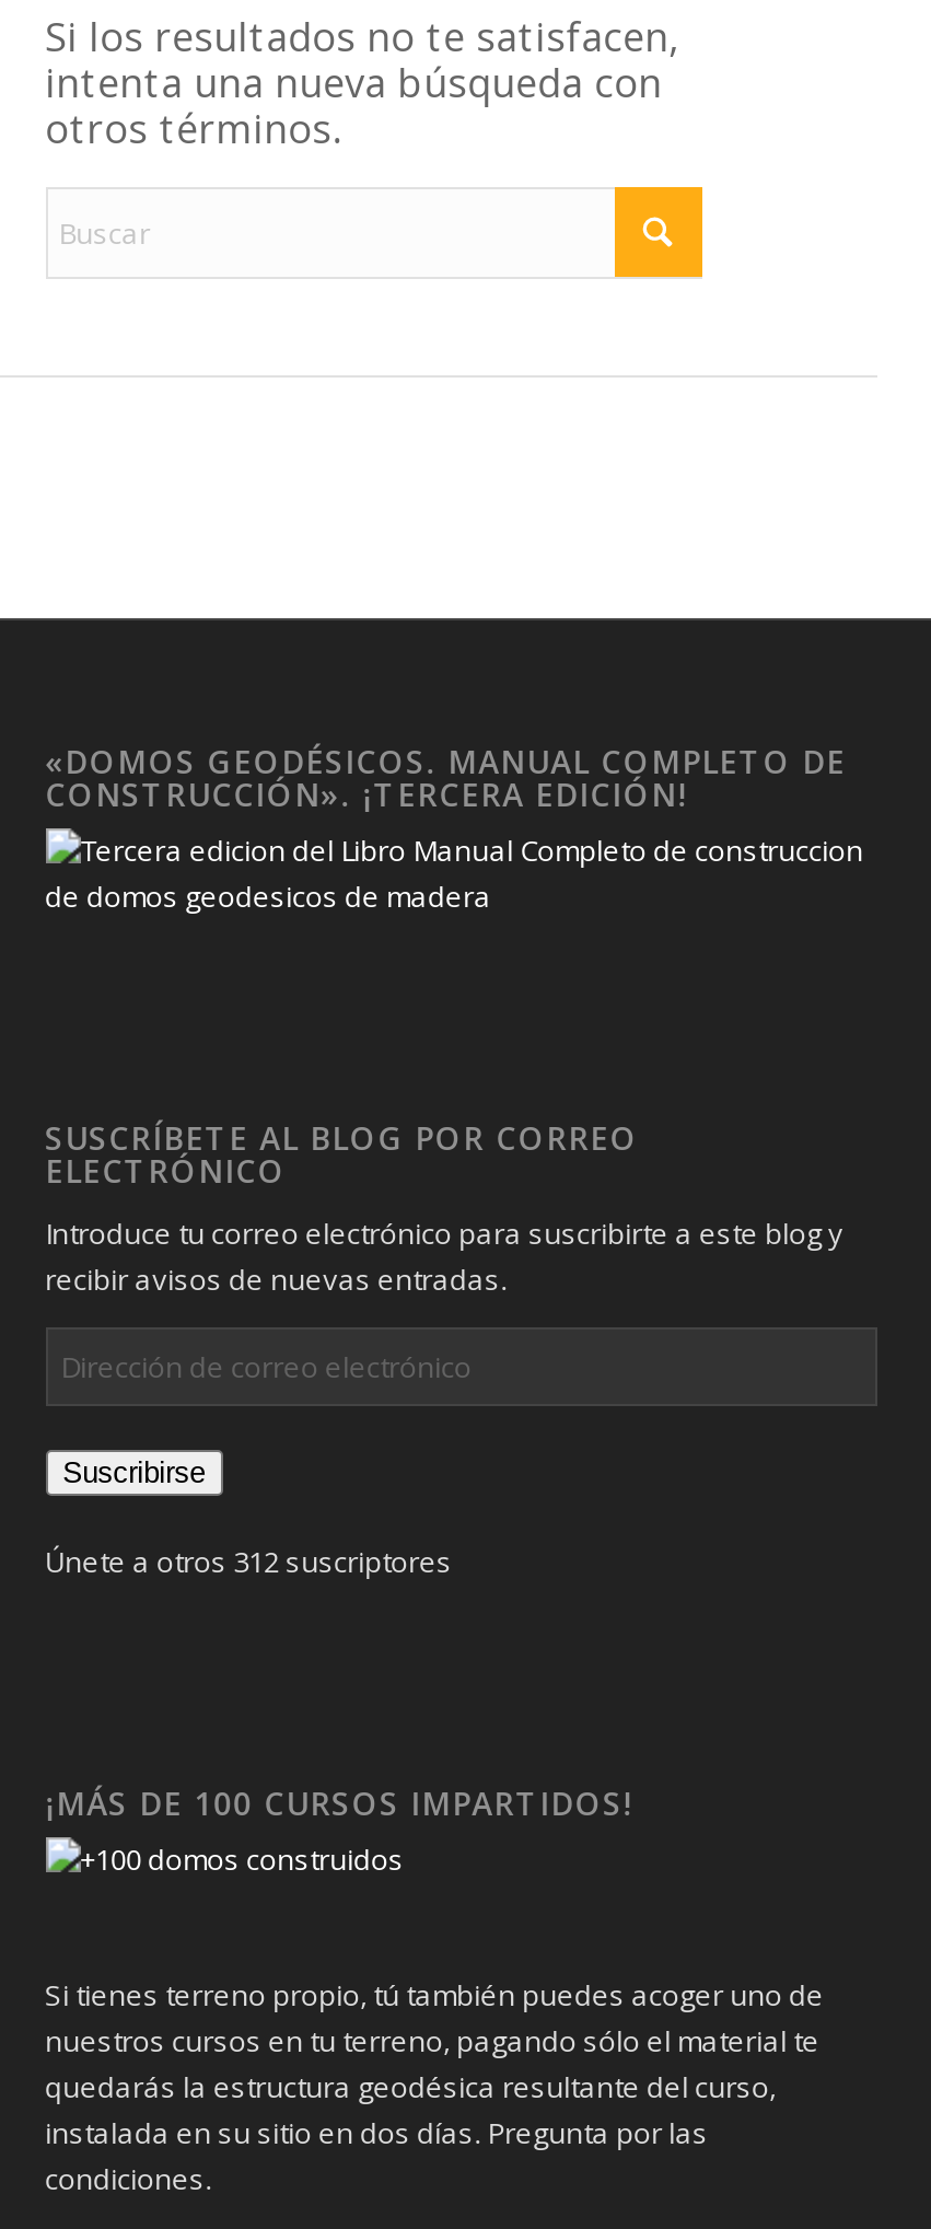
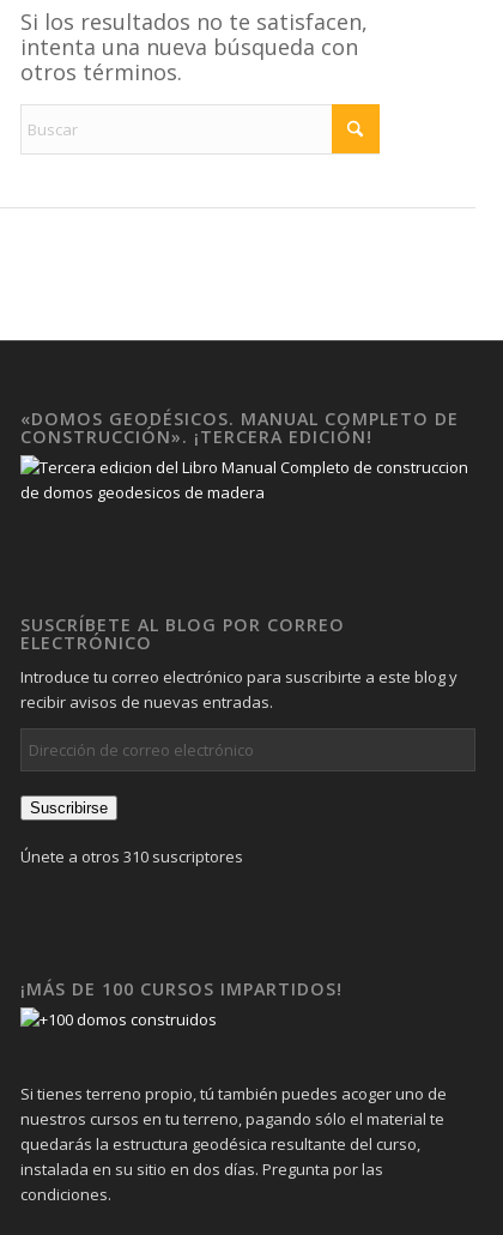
[45,1542,452,1581] Únete a otros 312 suscriptores -> [20,846,243,867] Únete a otros 310 suscriptores

